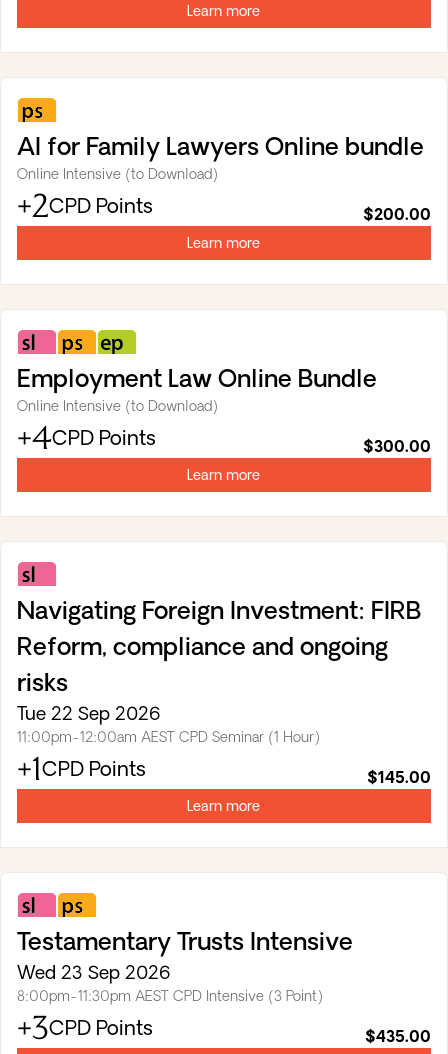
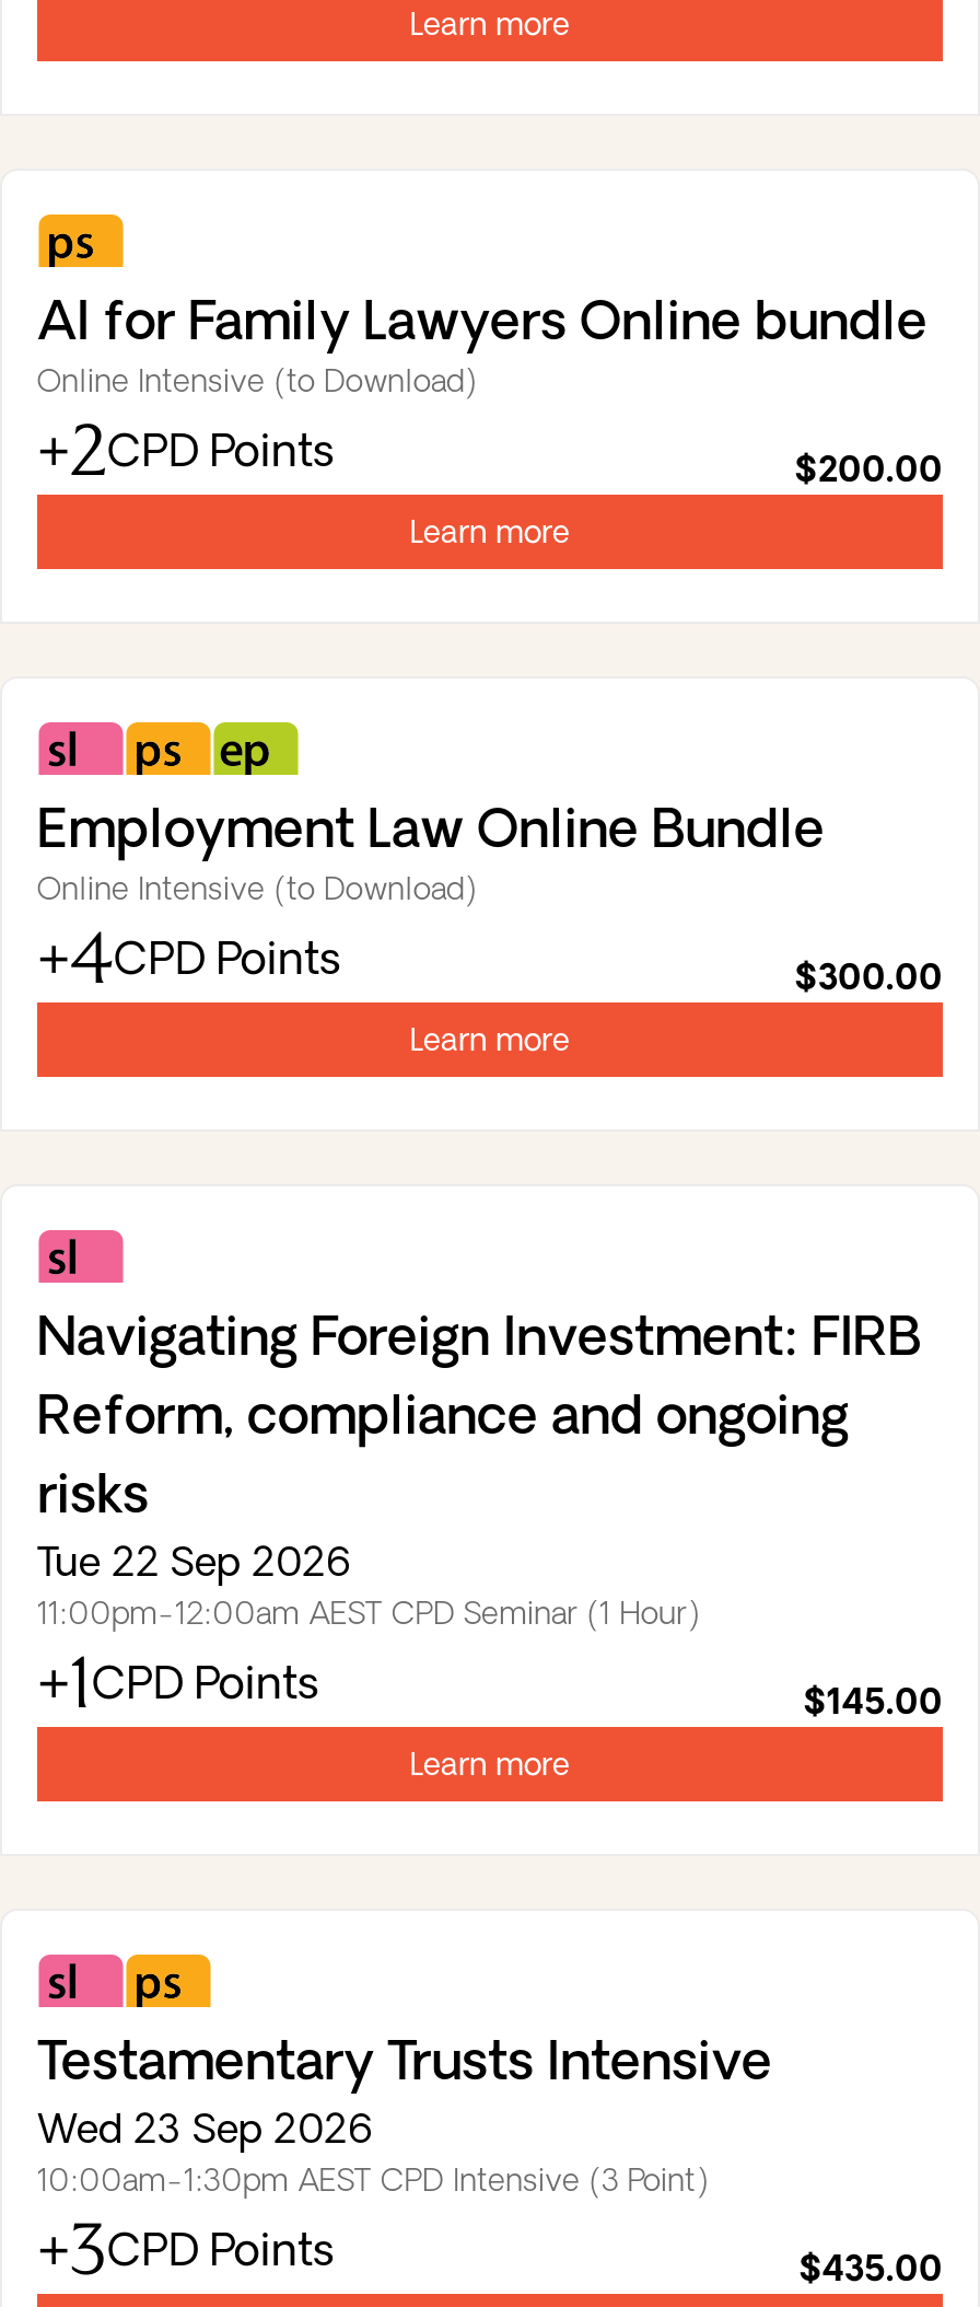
[17,988,323,1004] 8:00pm-11:30pm AEST CPD Intensive (3 Point) -> [37,2163,709,2198] 10:00am-1:30pm AEST CPD Intensive (3 Point)

